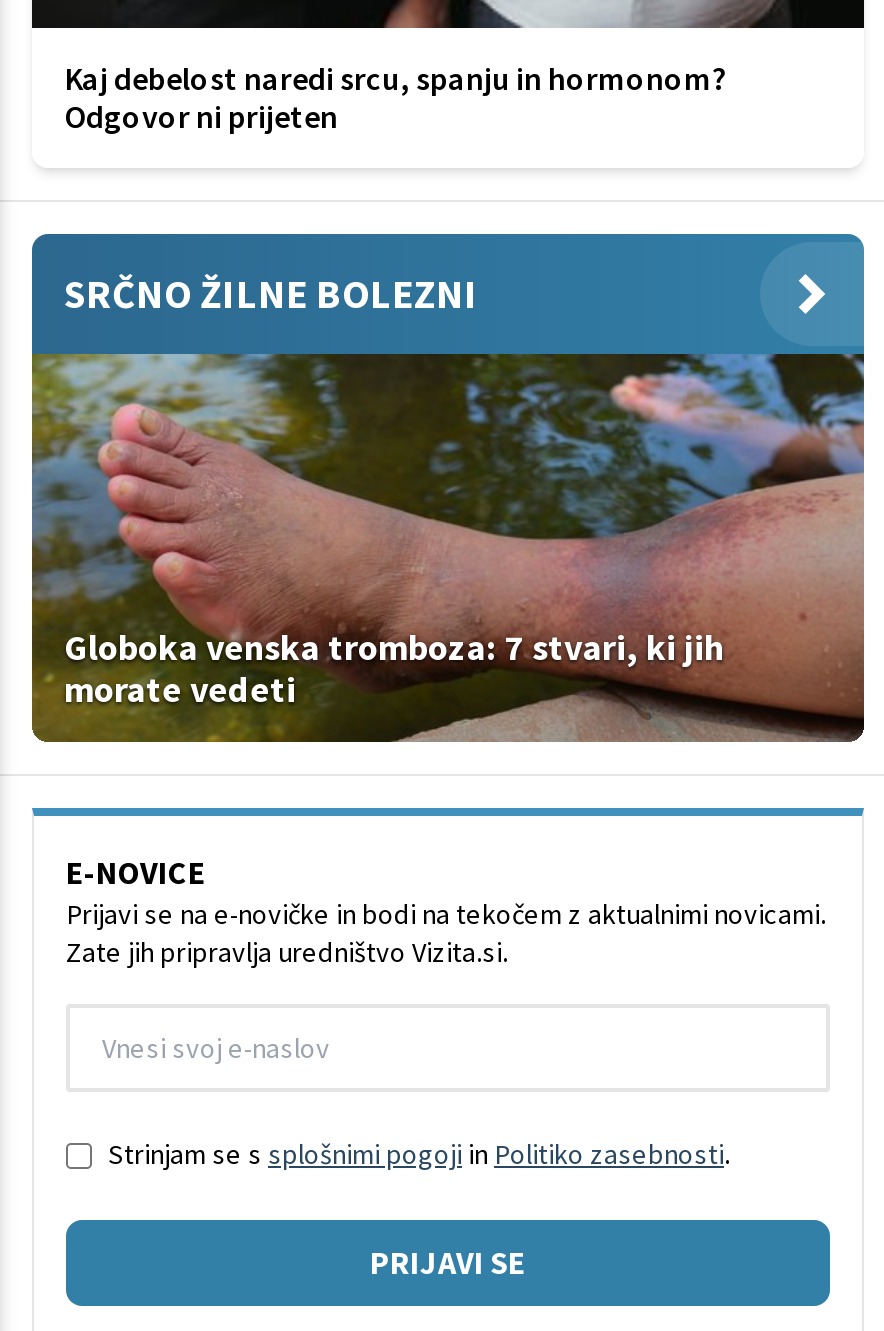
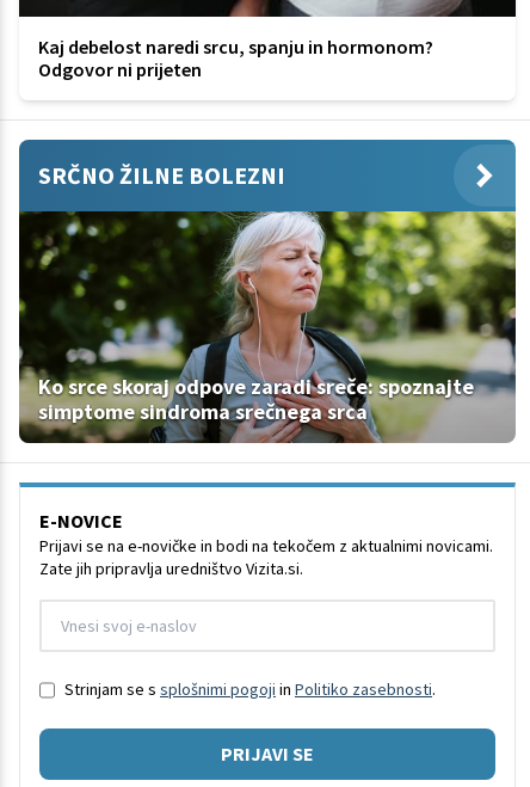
[30,352,866,744] [image] | Globoka venska tromboza: 7 stvari, ki jih | morate vedeti -> [18,210,517,444] [image] | Ko srce skoraj odpove zaradi sreče: spoznajte | simptome sindroma srečnega srca

